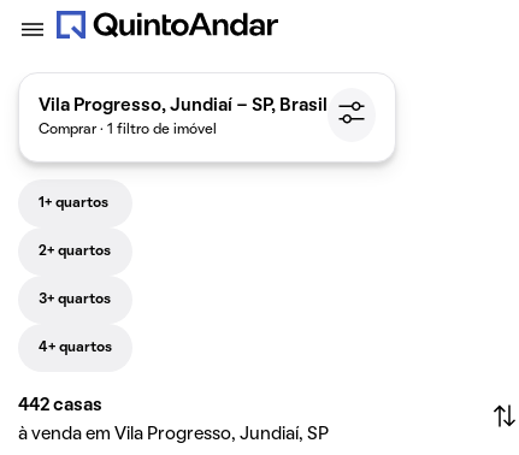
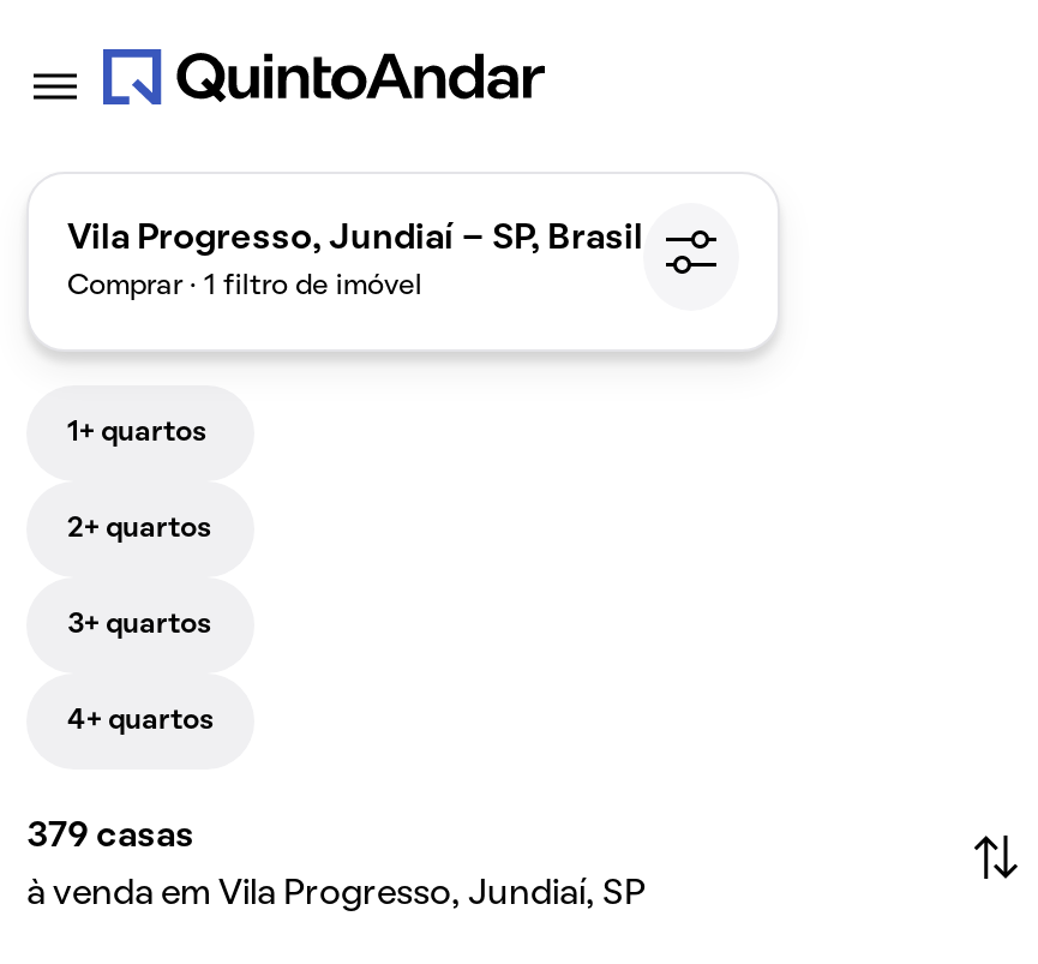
[18,397,102,414] 442 casas -> [26,820,194,854] 379 casas

